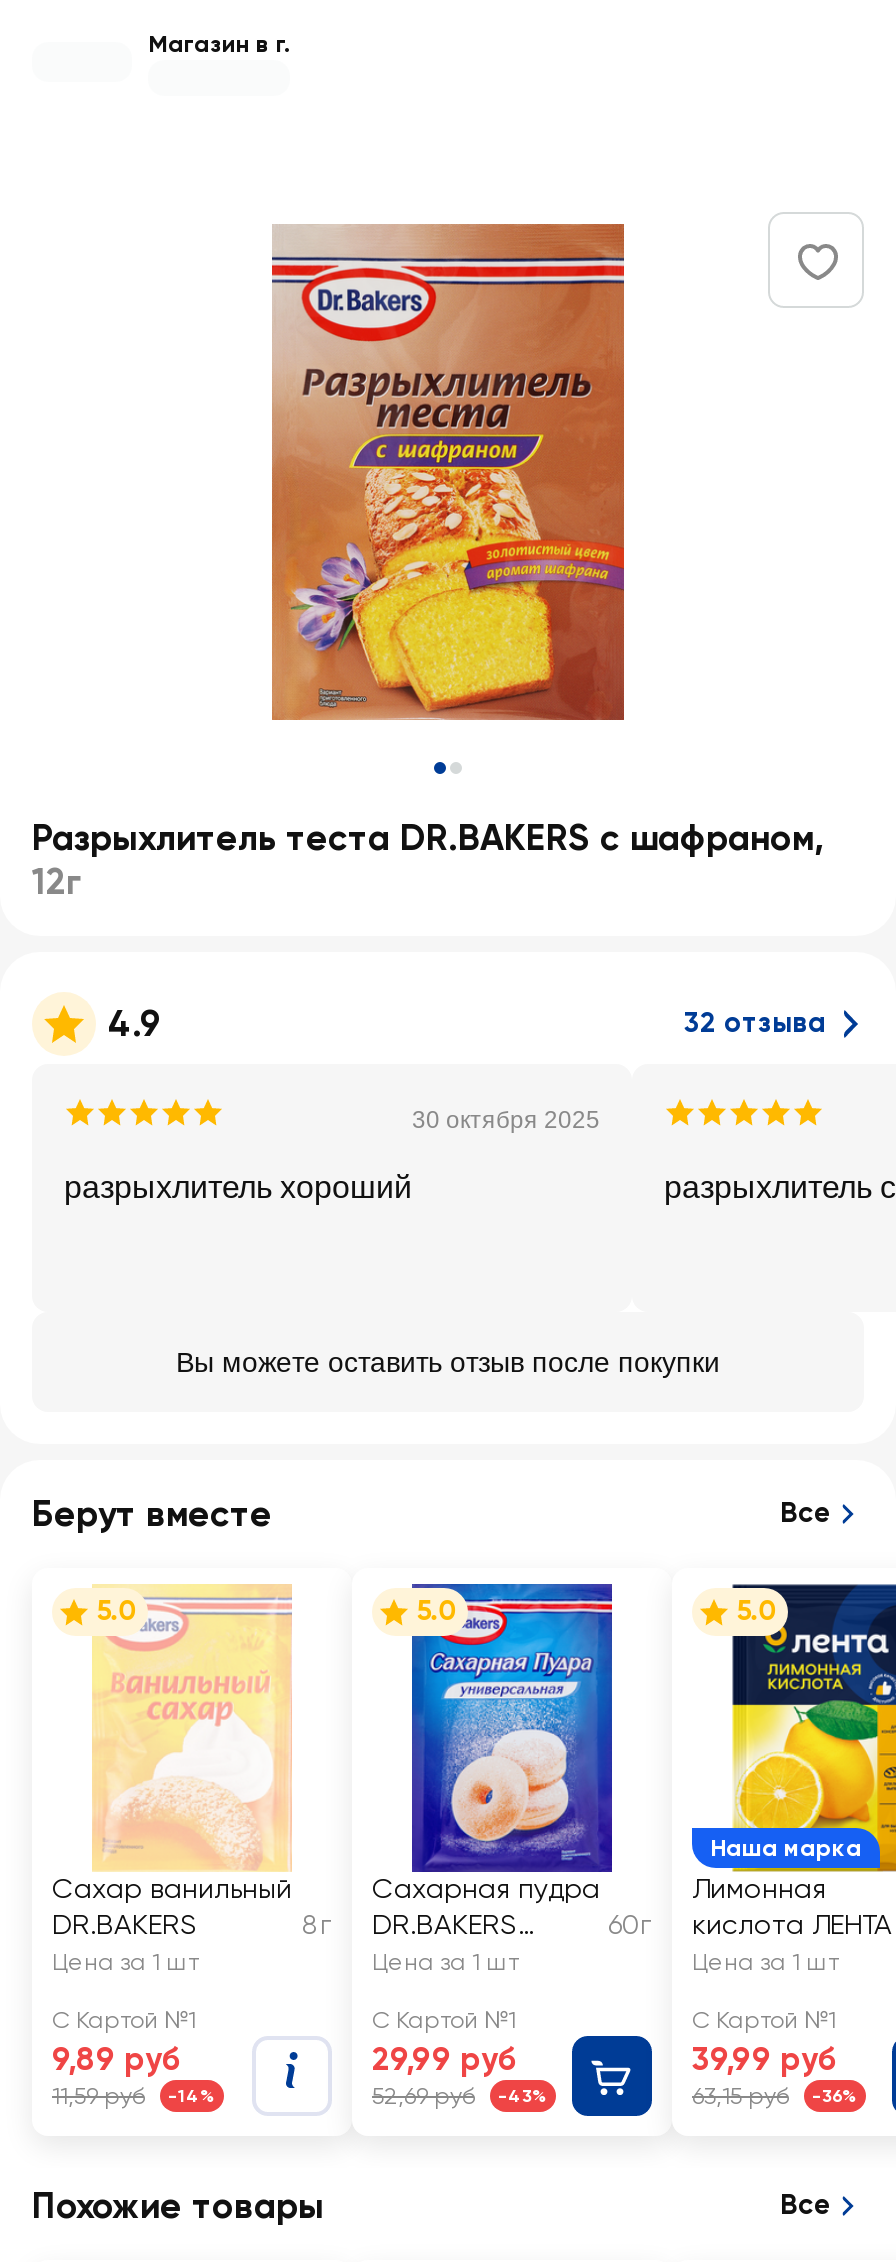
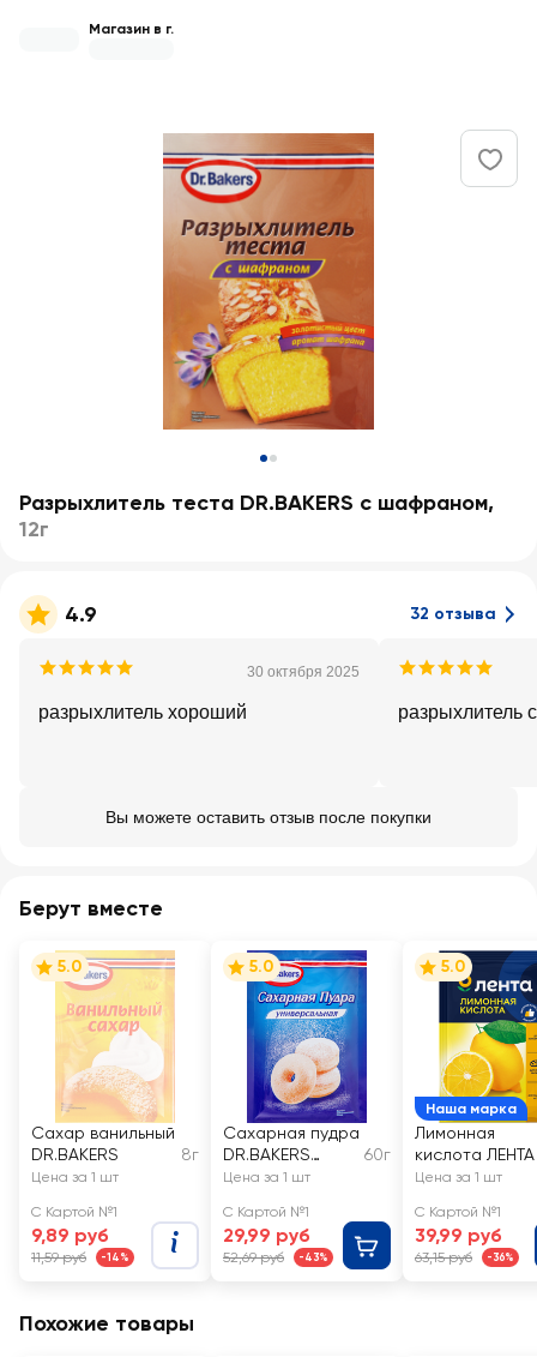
[780,1496,832,1530] Все -> none
[780,2188,832,2222] Все -> none

